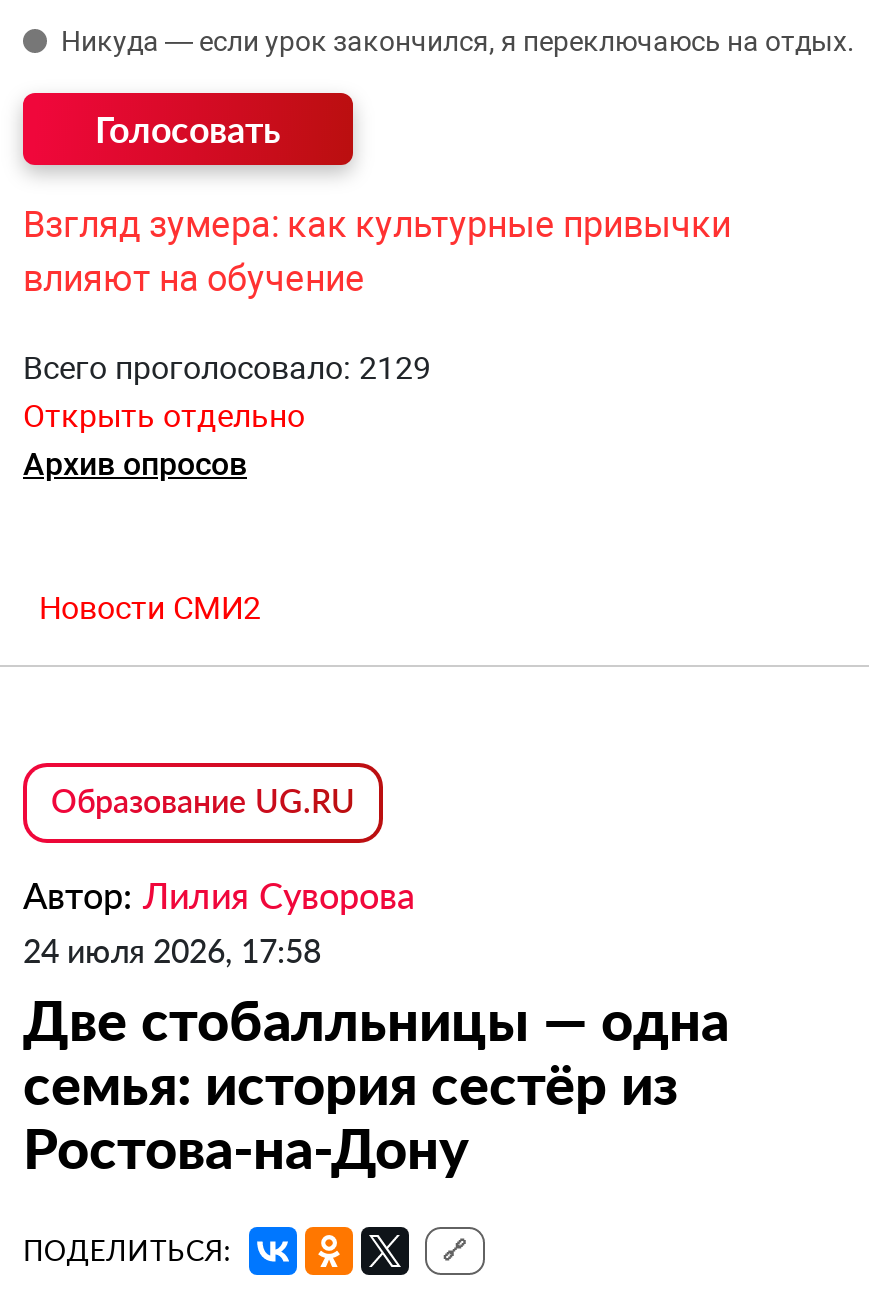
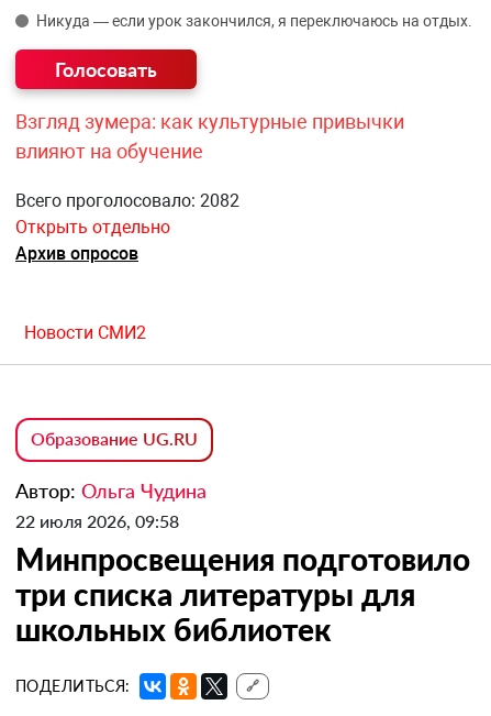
[23,349,431,387] Всего проголосовало: 2129 -> [15,190,239,211] Всего проголосовало: 2082
[23,873,729,1181] Автор: Лилия Суворова | 24 июля 2026, 17:58 | Две стобалльницы — одна | семья: история сестёр из | Ростова-на-Дону -> [15,479,470,648] Автор: Ольга Чудина | 22 июля 2026, 09:58 | Минпросвещения подготовило | три списка литературы для | школьных библиотек

